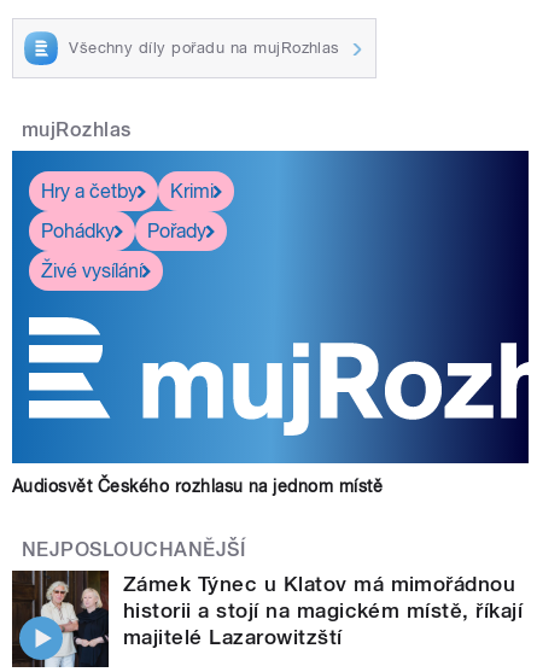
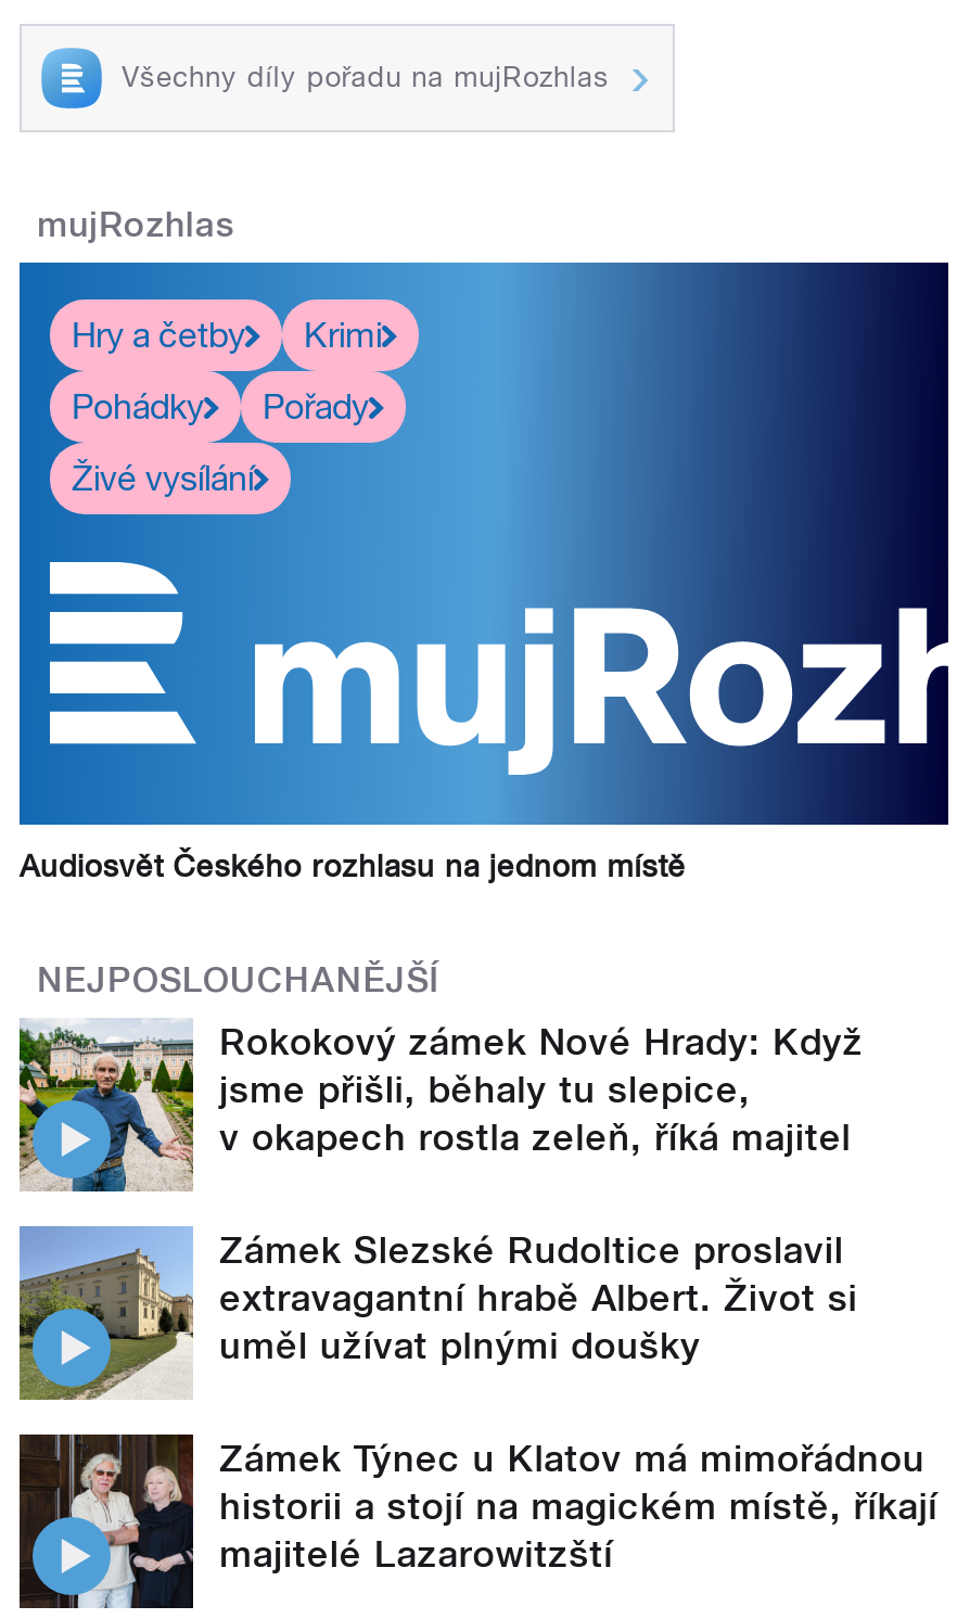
none -> [17,1018,863,1367] [image] | Rokokový zámek Nové Hrady: Když | jsme přišli, běhaly tu slepice, | v okapech rostla zeleň, říká majitel | Zámek Slezské Rudoltice proslavil | extravagantní hrabě Albert. Život si | uměl užívat plnými doušky
none -> [17,1224,189,1402] [image]

